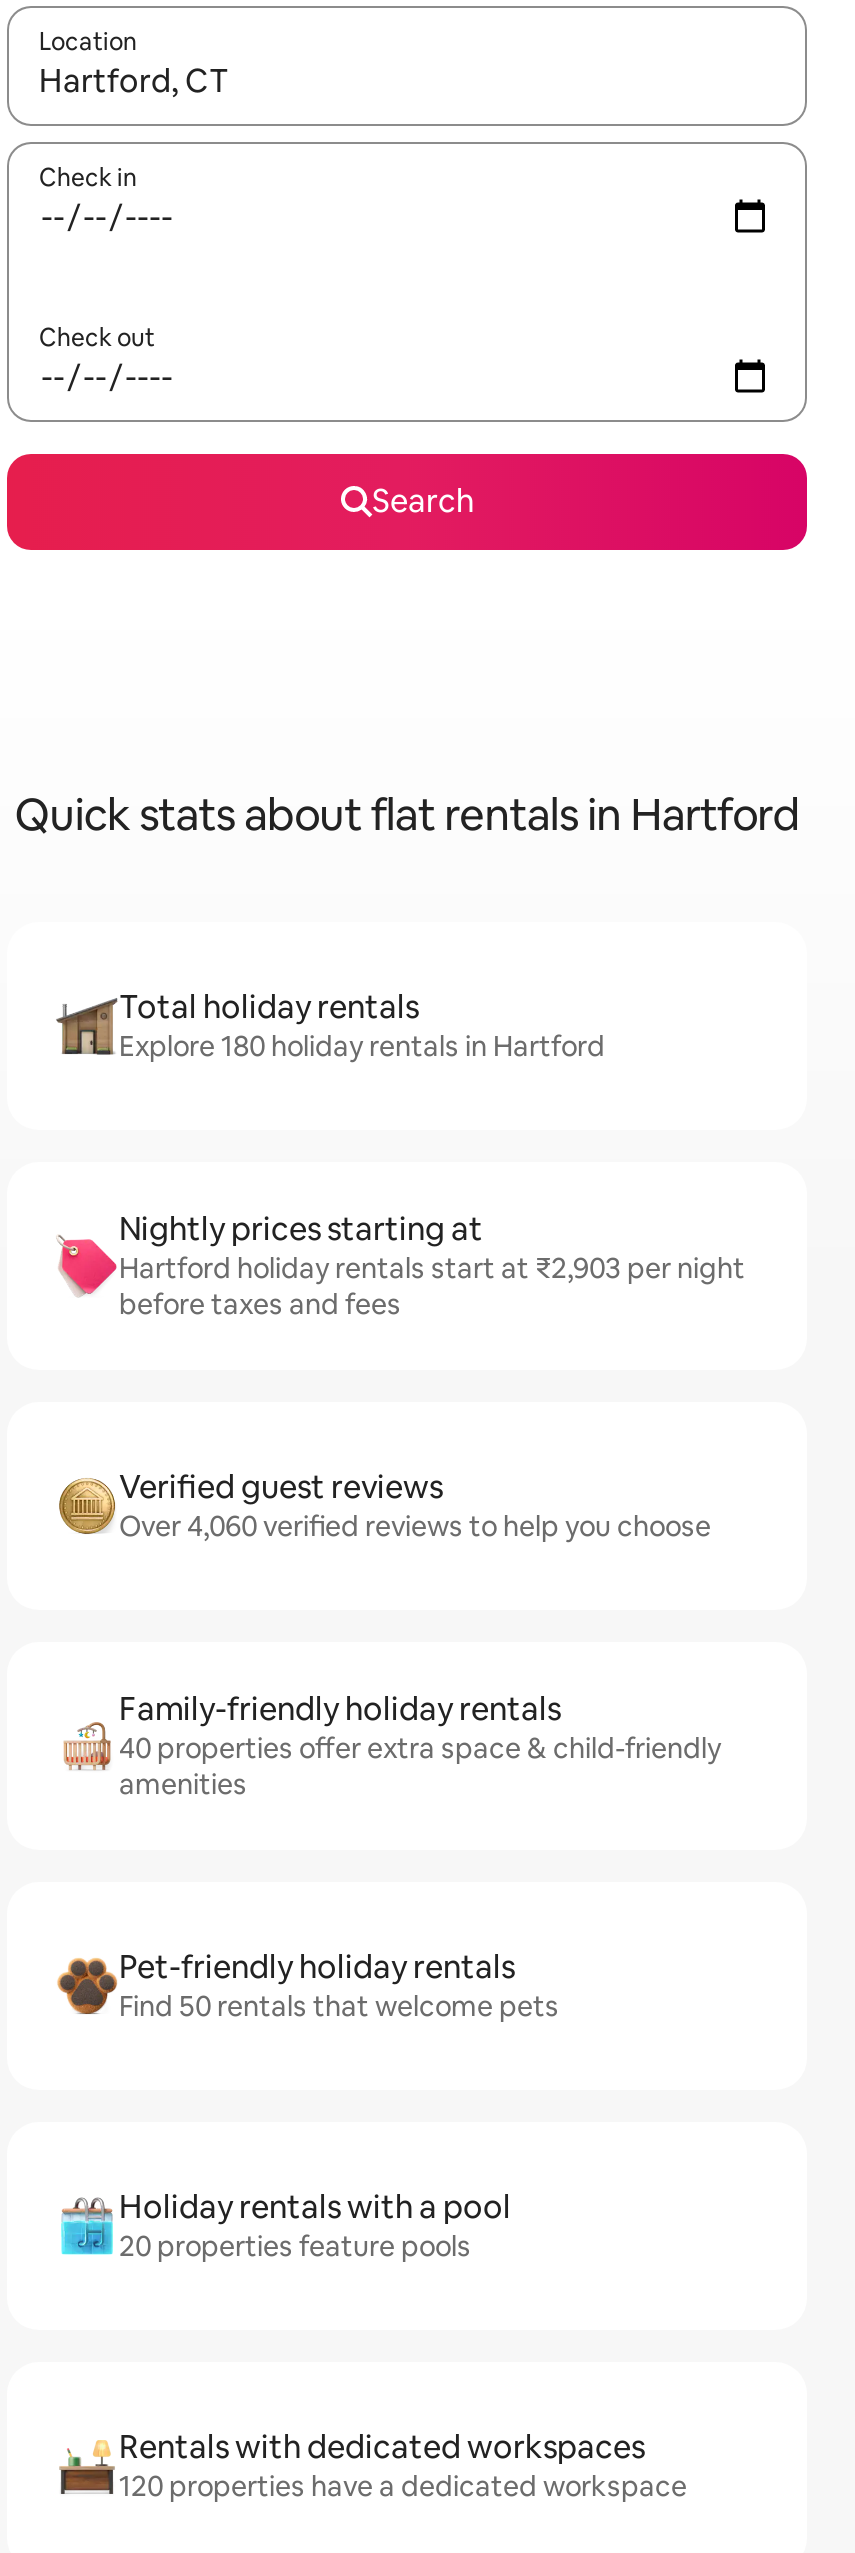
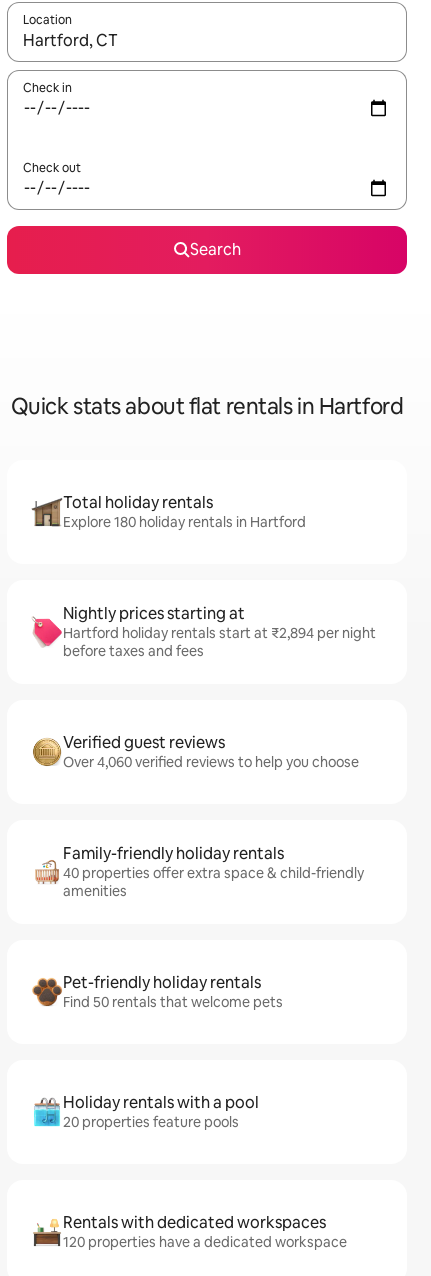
[119,1249,745,1285] Hartford holiday rentals start at ₹2,903 per night -> [63,624,376,642] Hartford holiday rentals start at ₹2,894 per night

